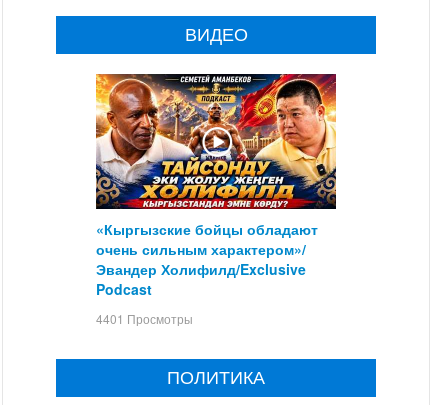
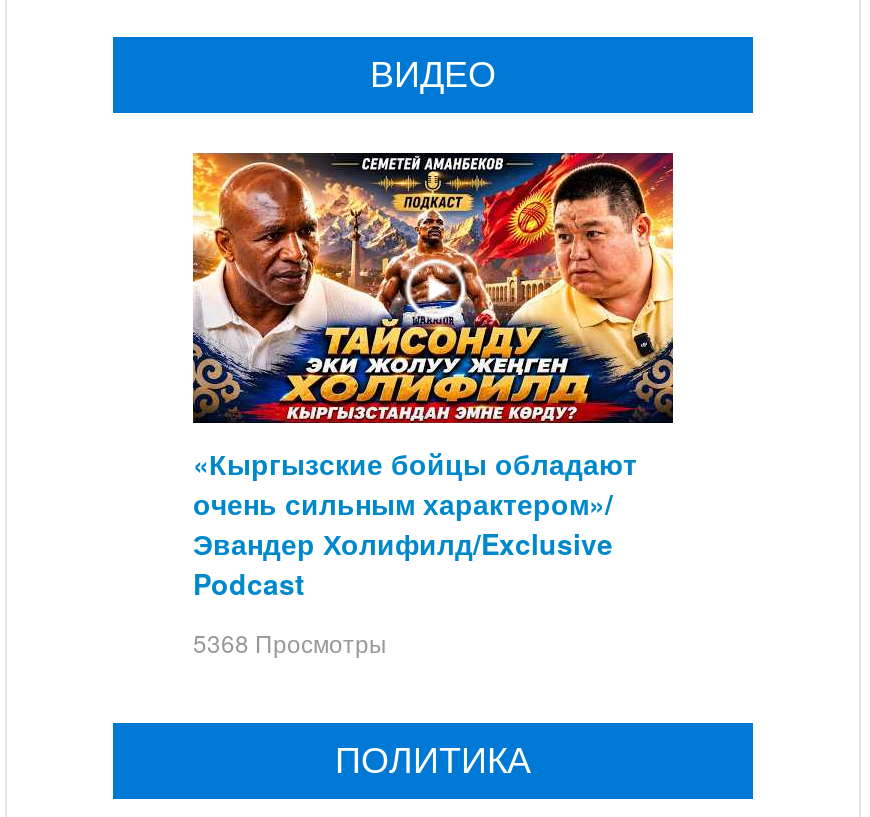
[96,310,193,327] 4401 Просмотры -> [193,625,387,659] 5368 Просмотры

